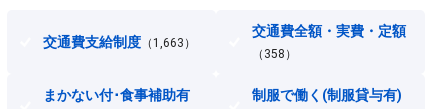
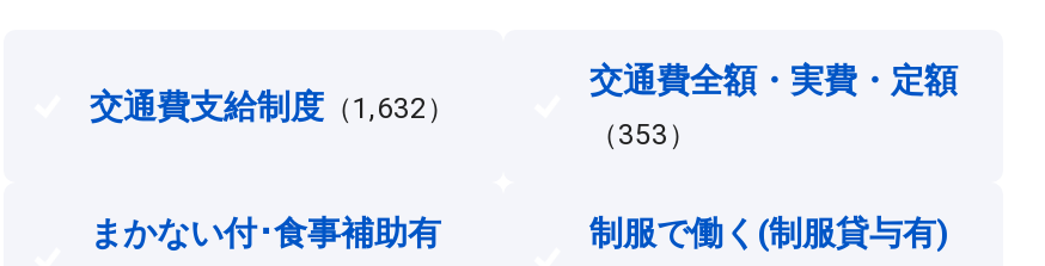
[43,34,196,50] 交通費支給制度（1,663） -> [90,87,456,125] 交通費支給制度（1,632）
[252,47,297,61] （358） -> [589,118,697,151] （353）

